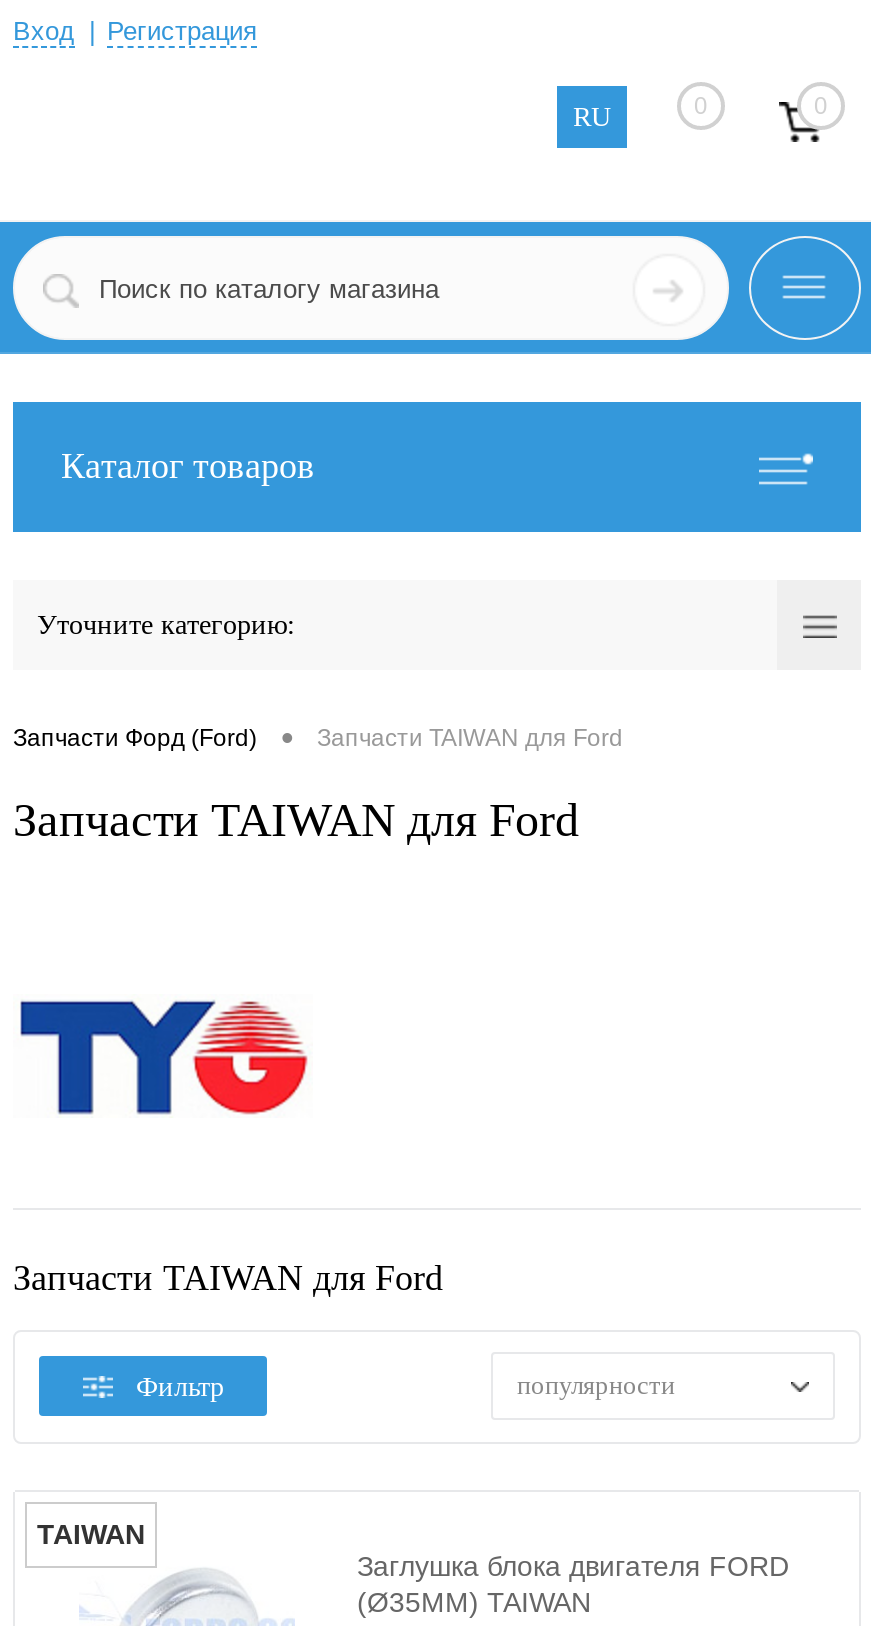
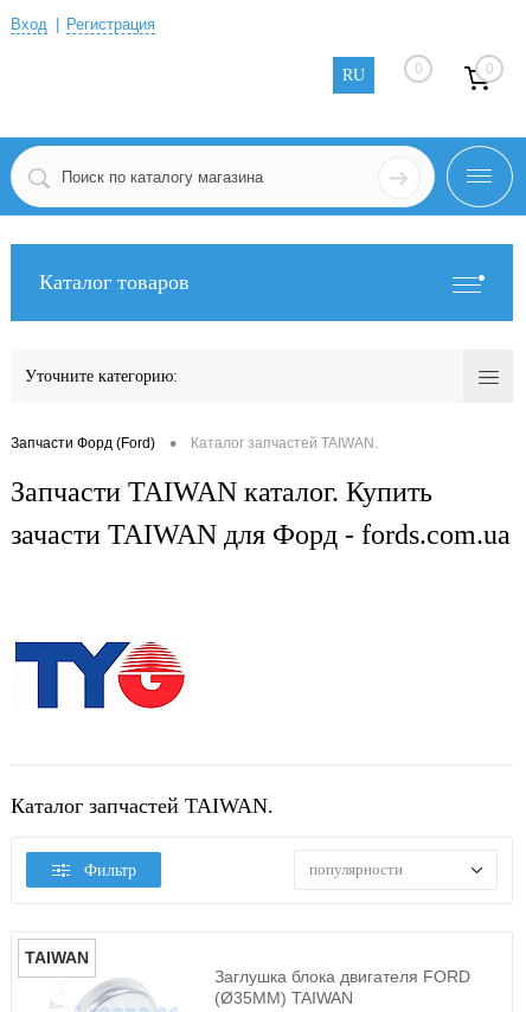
[317,725,623,753] Запчасти TAIWAN для Ford -> [191,435,378,452] Каталог запчастей TAIWAN.
[13,794,579,846] Запчасти TAIWAN для Ford -> [11,476,511,550] Запчасти TAIWAN каталог. Купить | зачасти TAIWAN для Форд - fords.com.ua
[13,1258,443,1298] Запчасти TAIWAN для Ford -> [11,794,274,818] Каталог запчастей TAIWAN.

